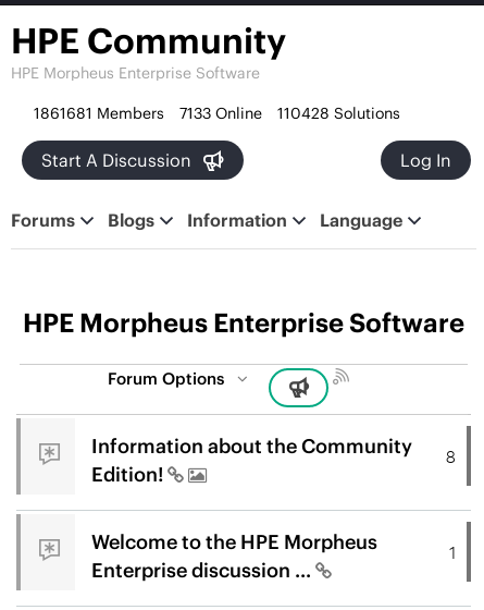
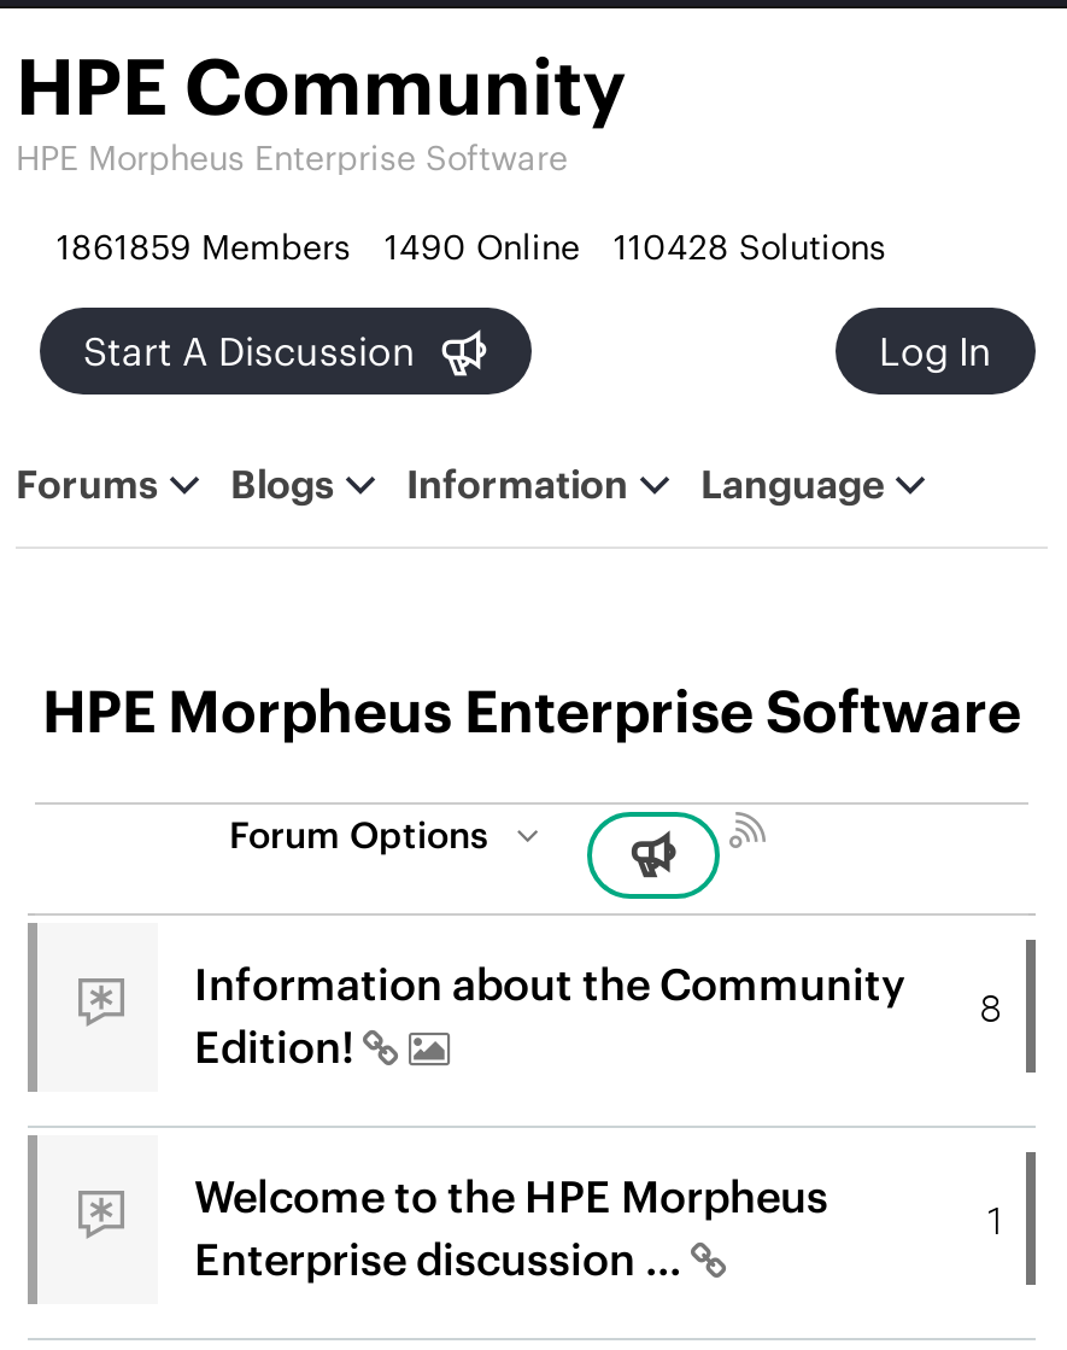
[33,103,164,123] 1861681 Members -> [57,226,351,269] 1861859 Members
[179,103,262,123] 7133 Online -> [385,226,580,269] 1490 Online

